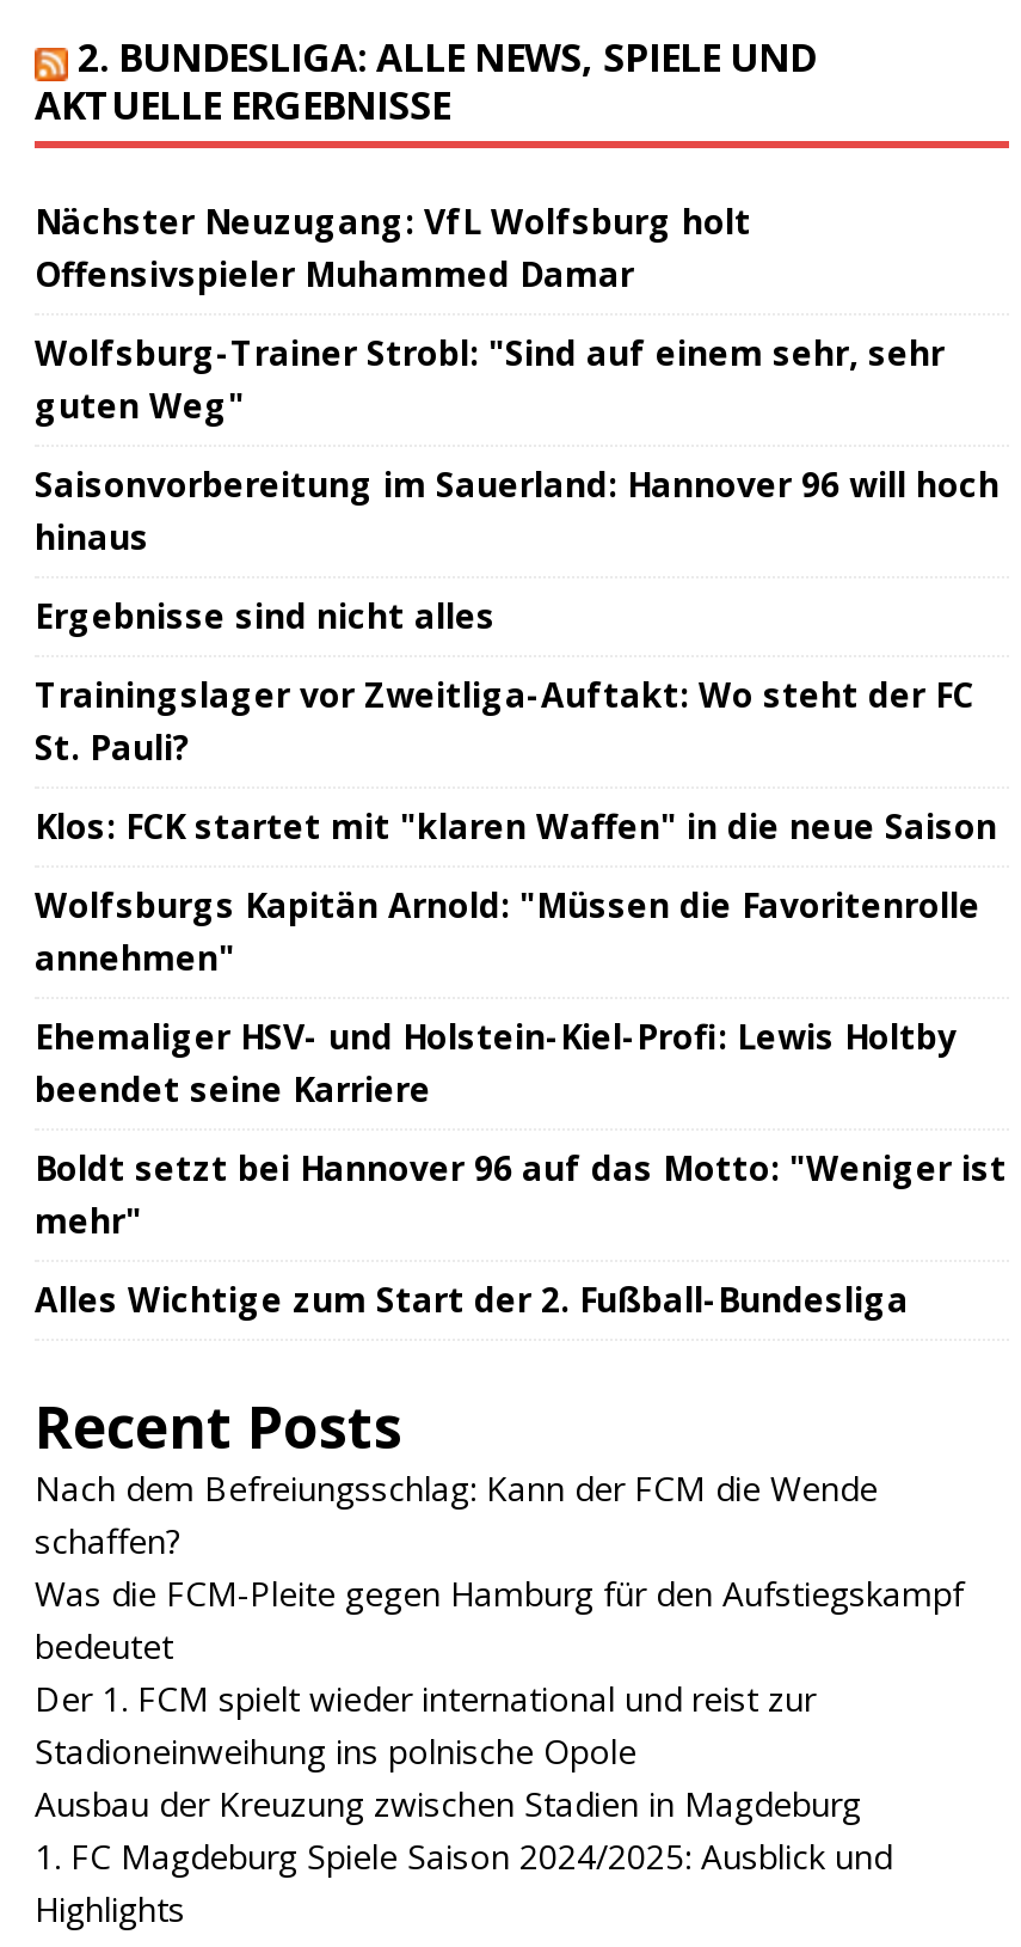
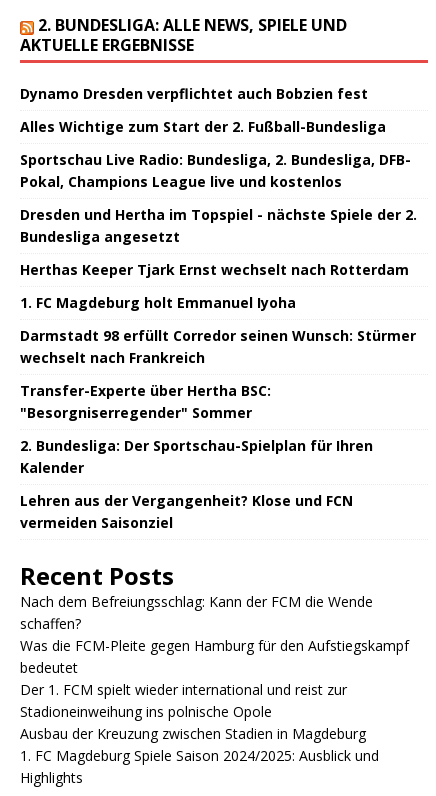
[35,198,1007,1243] Nächster Neuzugang: VfL Wolfsburg holt | Offensivspieler Muhammed Damar | Wolfsburg-Trainer Strobl: "Sind auf einem sehr, sehr | guten Weg" | Saisonvorbereitung im Sauerland: Hannover 96 will hoch | hinaus | Ergebnisse sind nicht alles | Trainingslager vor Zweitliga-Auftakt: Wo steht der FC | St. Pauli? | Klos: FCK startet mit "klaren Waffen" in die neue Saison | Wolfsburgs Kapitän Arnold: "Müssen die Favoritenrolle | annehmen" | Ehemaliger HSV- und Holstein-Kiel-Profi: Lewis Holtby | beendet seine Karriere | Boldt setzt bei Hannover 96 auf das Motto: "Weniger ist | mehr" -> [20,84,368,103] Dynamo Dresden verpflichtet auch Bobzien fest
moved [35,1276,909,1321] -> [20,117,386,136]: Alles Wichtige zum Start der 2. Fußball-Bundesliga
none -> [20,150,417,532] Sportschau Live Radio: Bundesliga, 2. Bundesliga, DFB- | Pokal, Champions League live und kostenlos | Dresden und Hertha im Topspiel - nächste Spiele der 2. | Bundesliga angesetzt | Herthas Keeper Tjark Ernst wechselt nach Rotterdam | 1. FC Magdeburg holt Emmanuel Iyoha | Darmstadt 98 erfüllt Corredor seinen Wunsch: Stürmer | wechselt nach Frankreich | Transfer-Experte über Hertha BSC: | "Besorgniserregender" Sommer | 2. Bundesliga: Der Sportschau-Spielplan für Ihren | Kalender | Lehren aus der Vergangenheit? Klose und FCN | vermeiden Saisonziel

